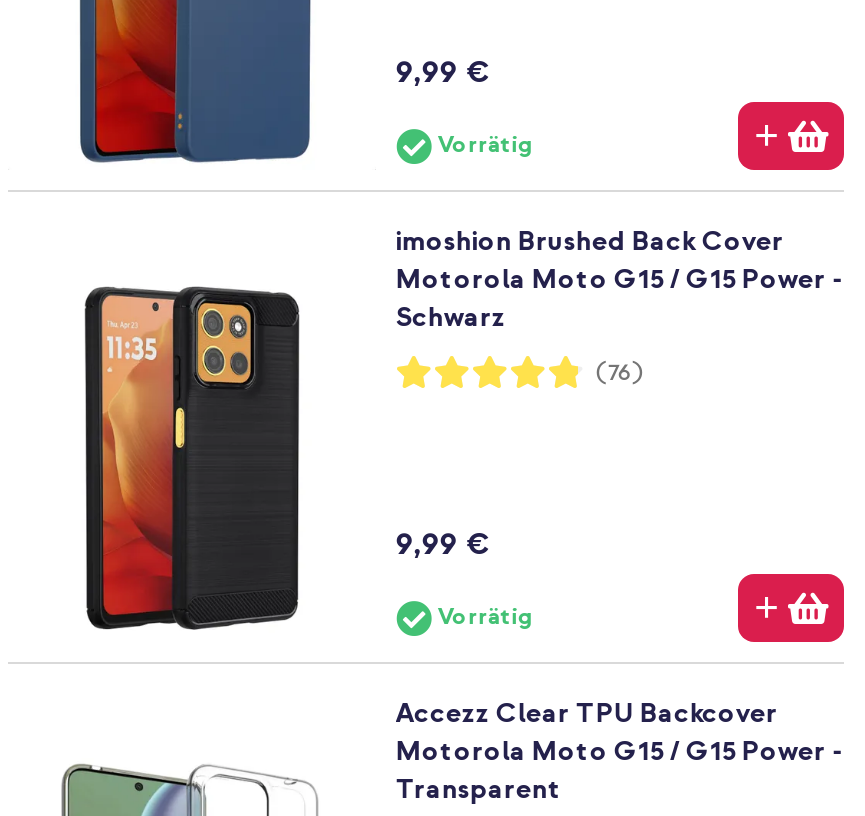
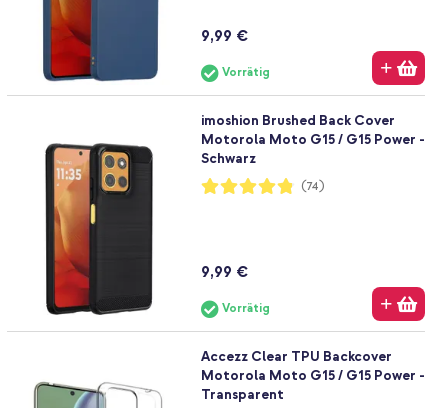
[596,358,644,388] (76) -> [301,179,325,194] (74)

